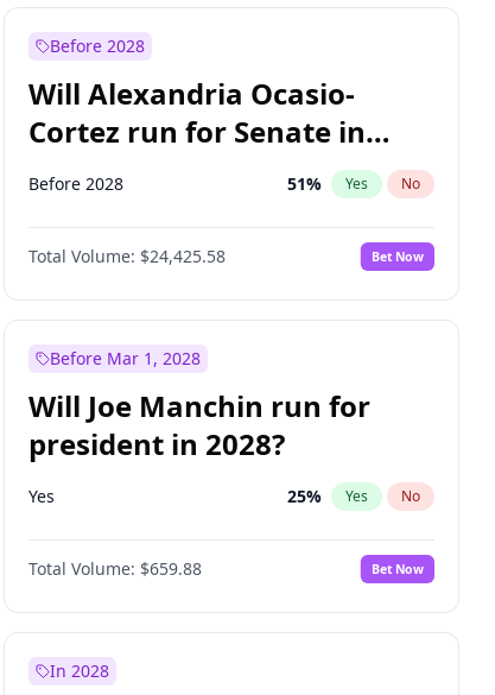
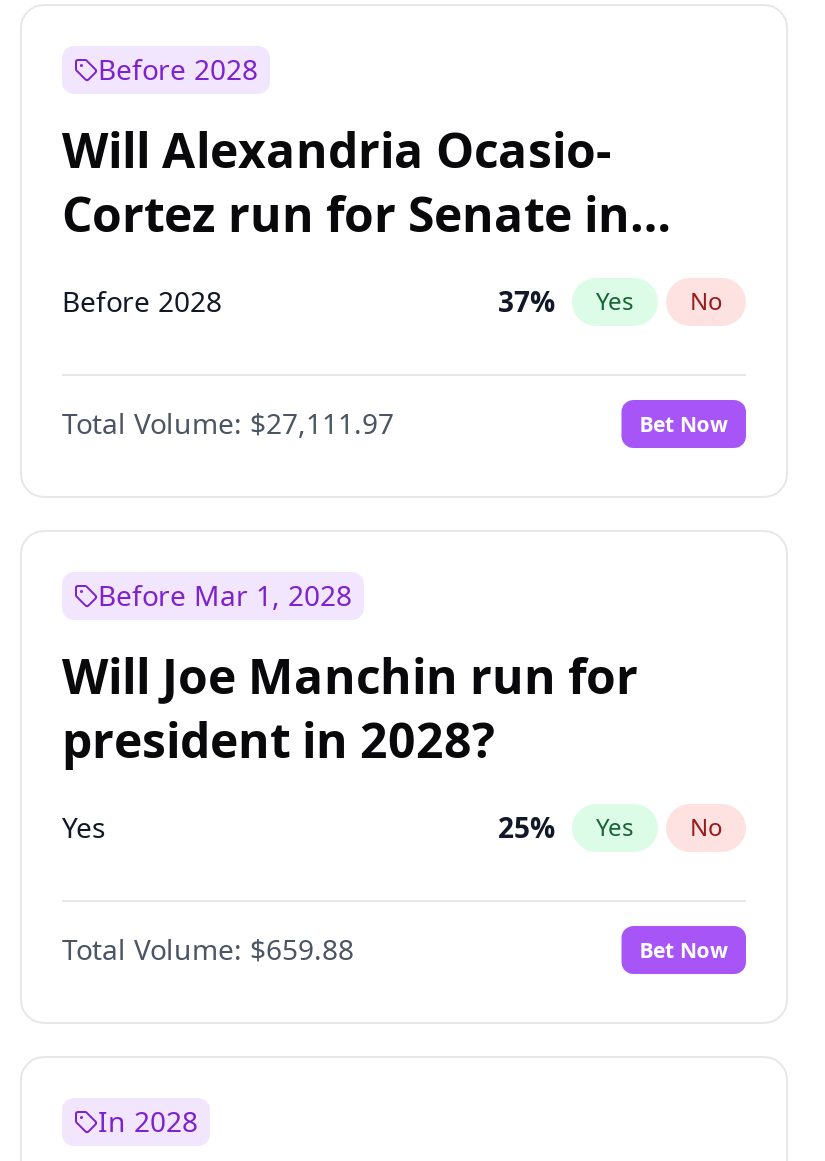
[287,172,420,195] 51% Yes No -> [498,282,722,320] 37% Yes No
[28,245,226,267] Total Volume: $24,425.58 -> [62,404,394,442] Total Volume: $27,111.97

